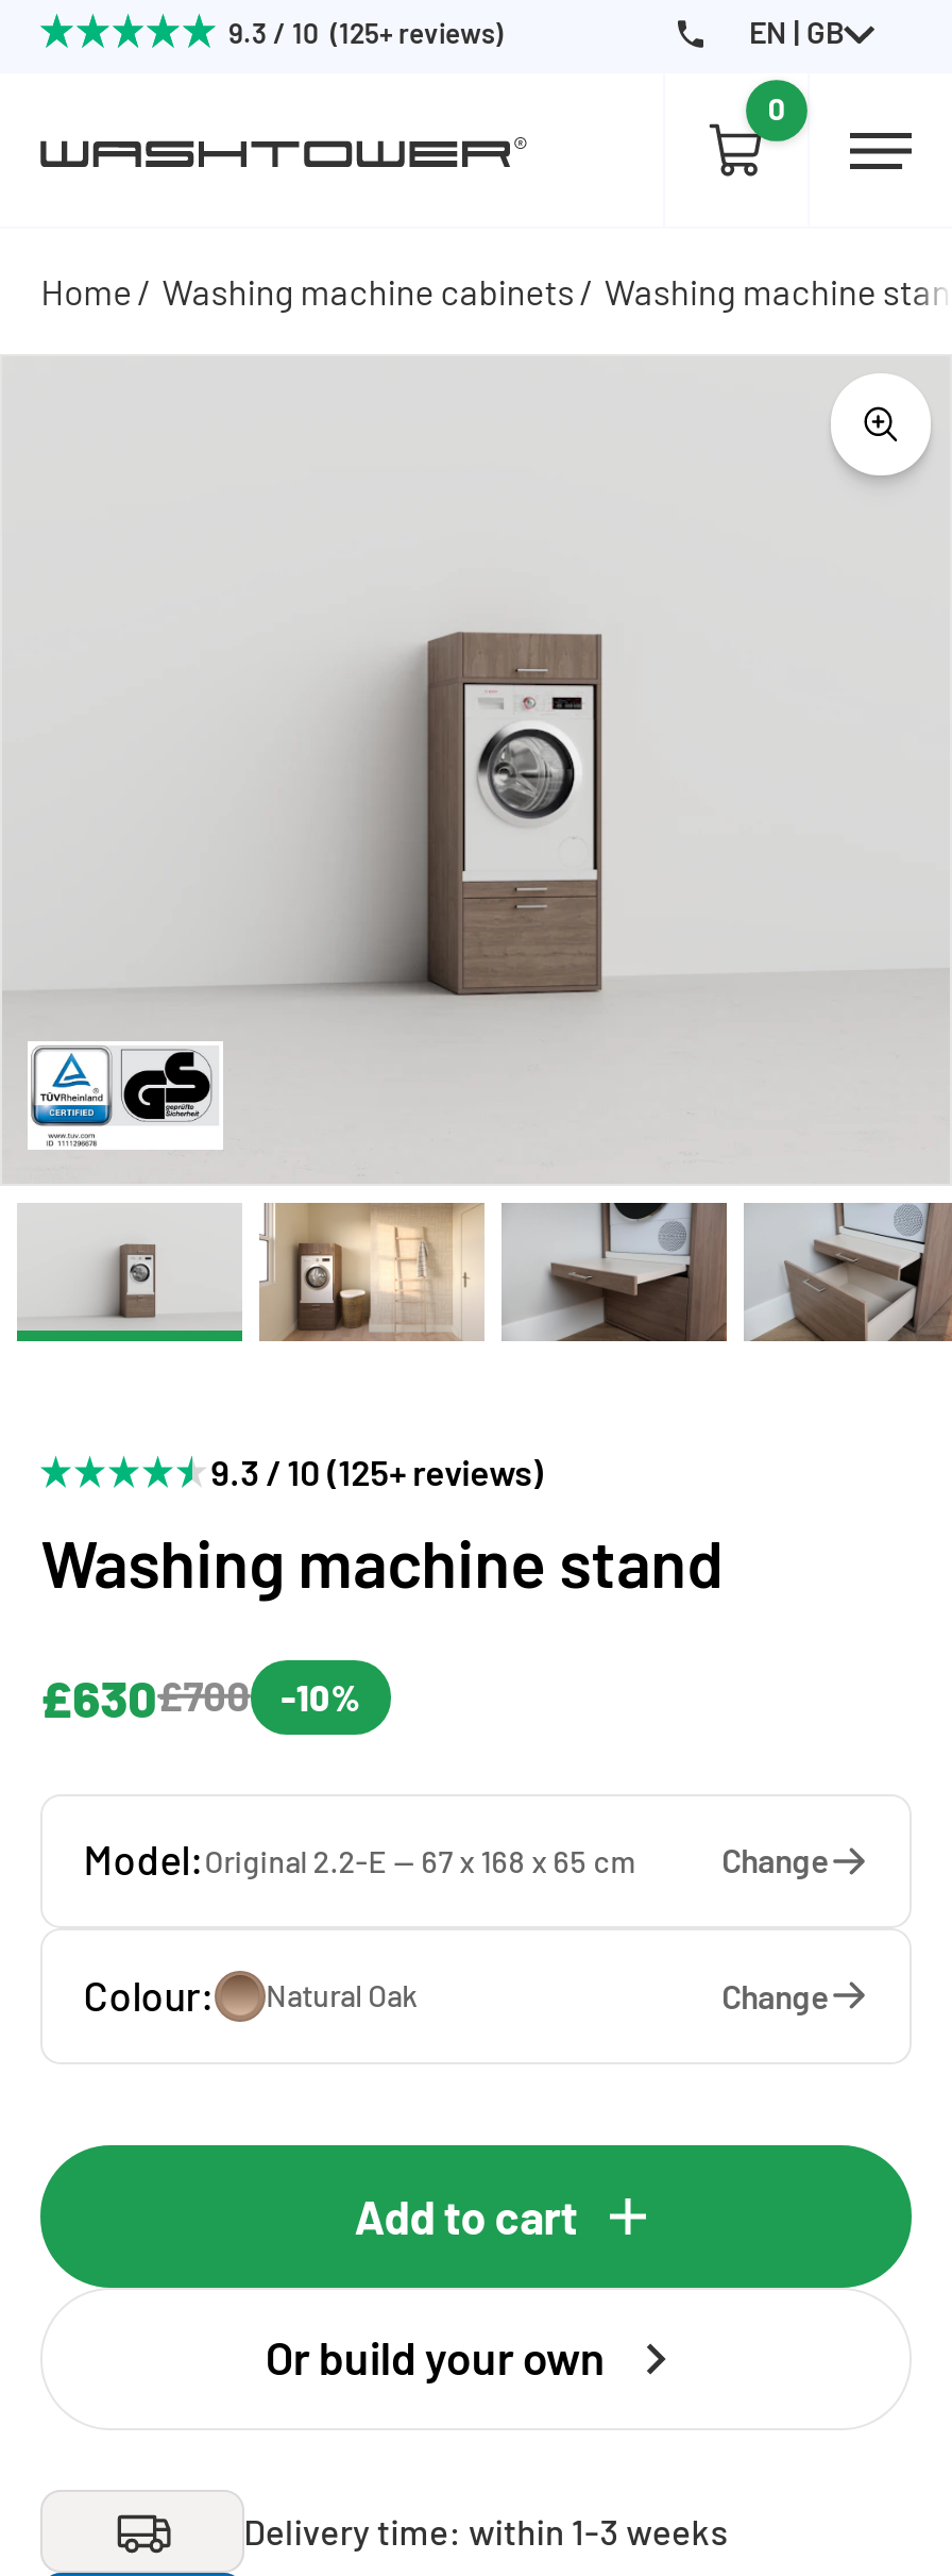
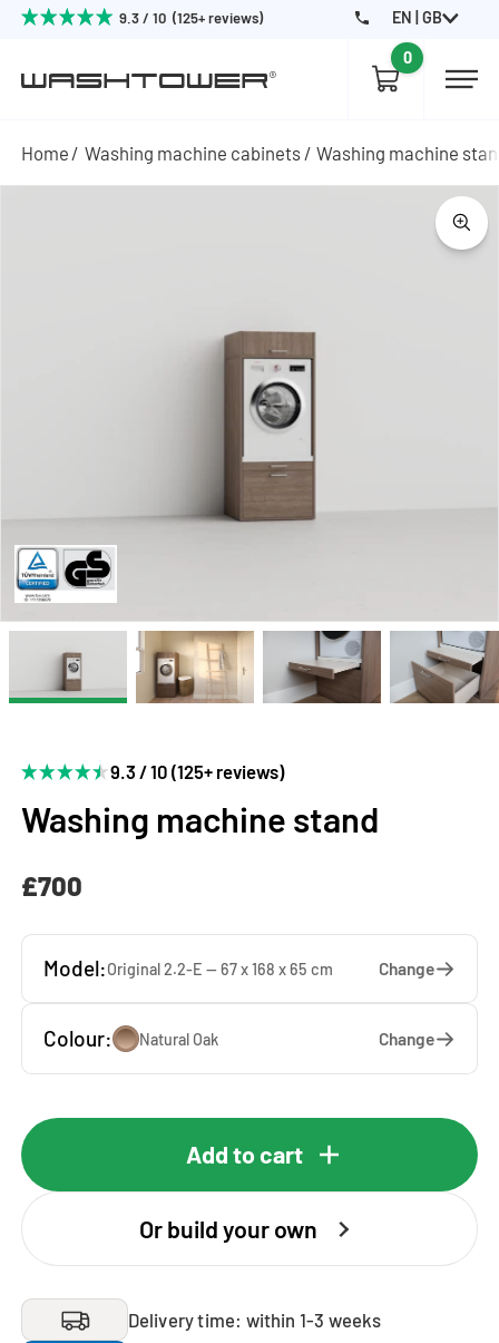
[41,1665,361,1727] £630£700 | -10% -> [21,870,83,902] £700

